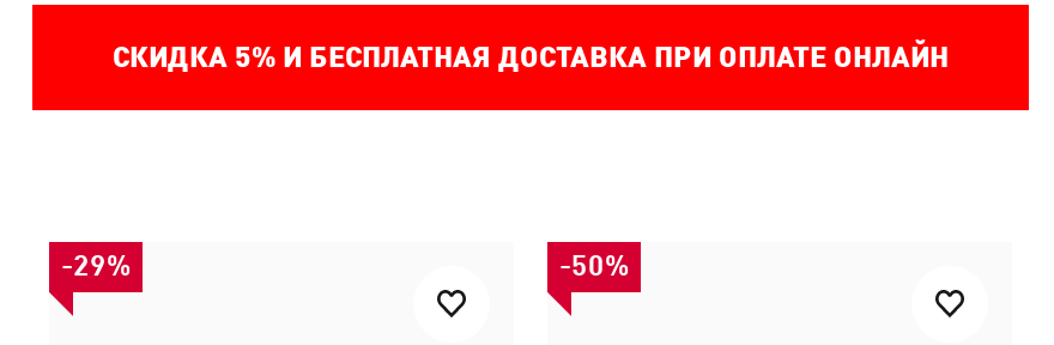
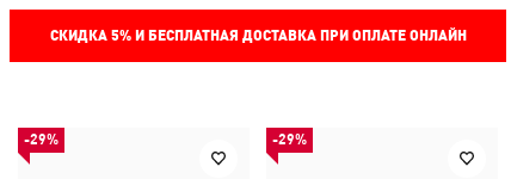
[559,249,629,283] -50% -> [272,131,307,148] -29%

